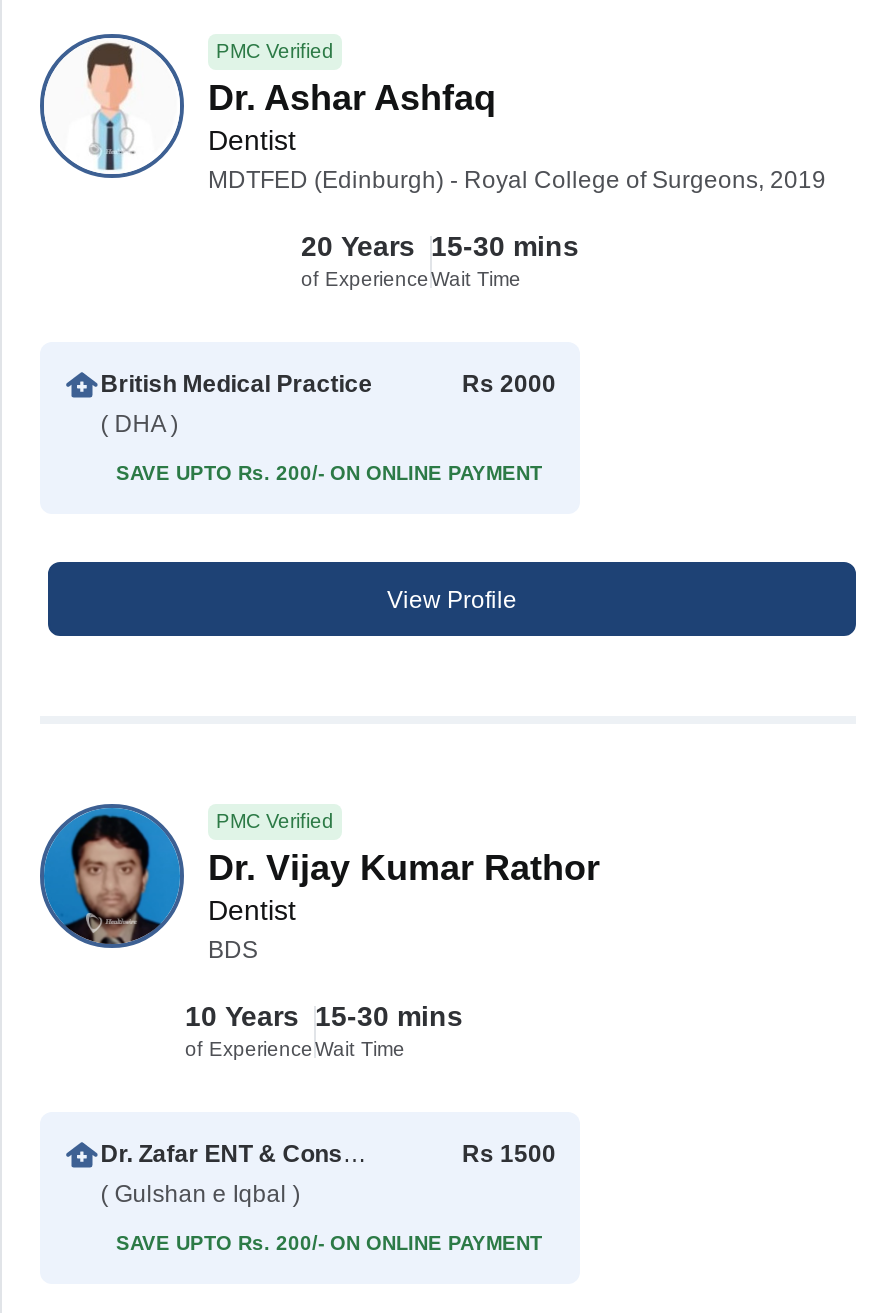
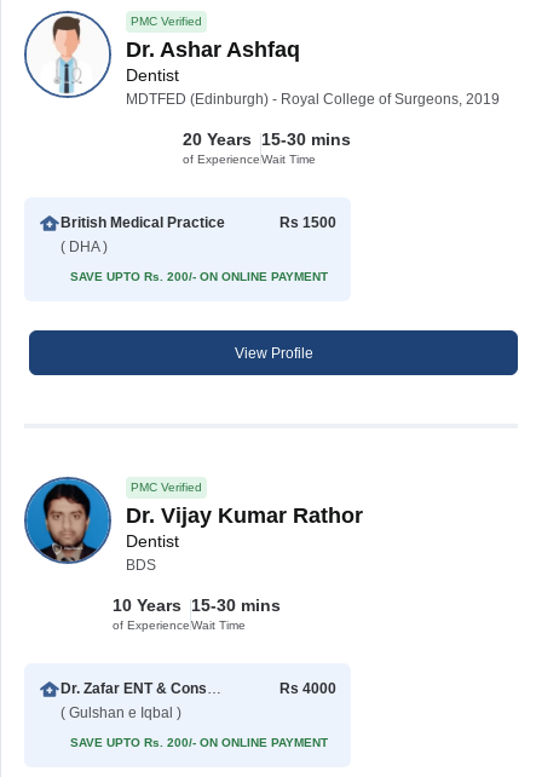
[462,370,556,398] Rs 2000 -> [279,214,336,231] Rs 1500
[462,1140,556,1168] Rs 1500 -> [279,680,336,697] Rs 4000

